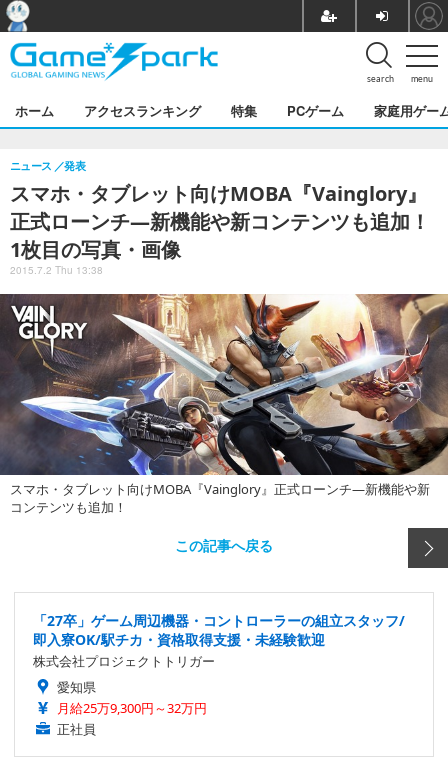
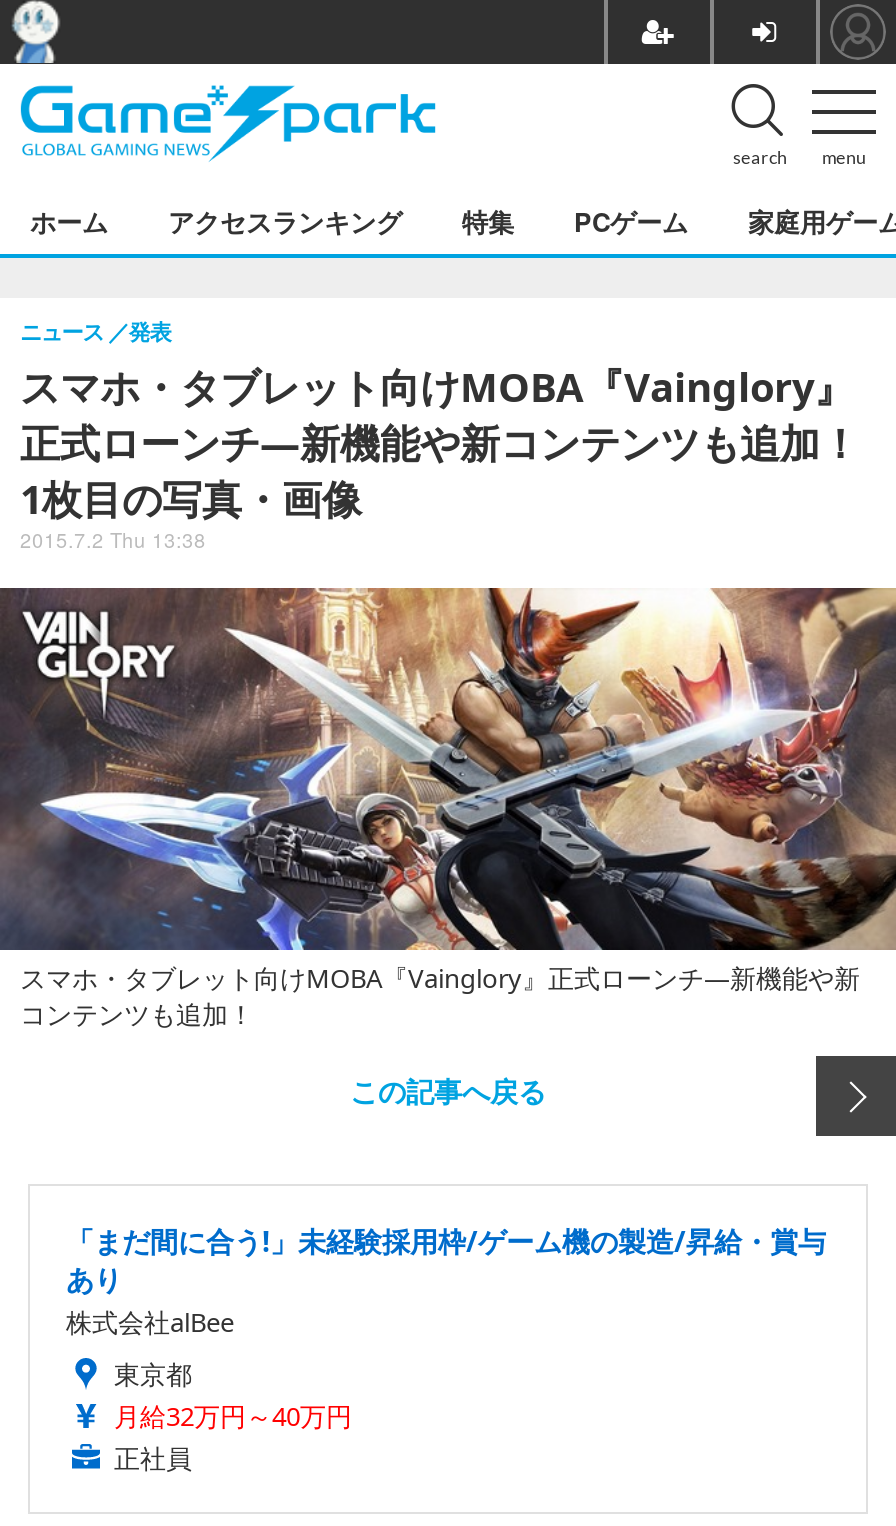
[33,611,405,717] 「27卒」ゲーム周辺機器・コントローラーの組立スタッフ/ | 即入寮OK/駅チカ・資格取得支援・未経験歓迎 | 株式会社プロジェクトトリガー | 愛知県 | 月給25万9,300円～32万円 -> [66,1222,826,1434] 「まだ間に合う!」未経験採用枠/ゲーム機の製造/昇給・賞与 | あり | 株式会社alBee | 東京都 | 月給32万円～40万円

